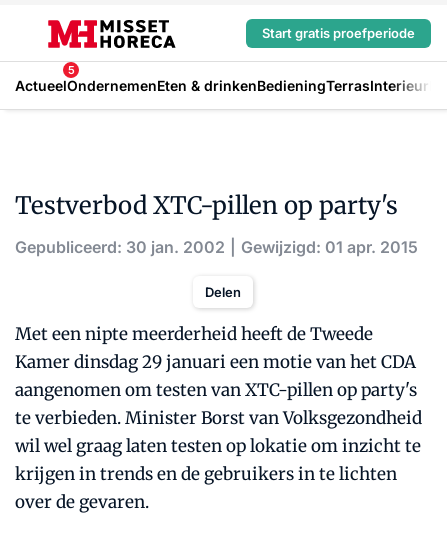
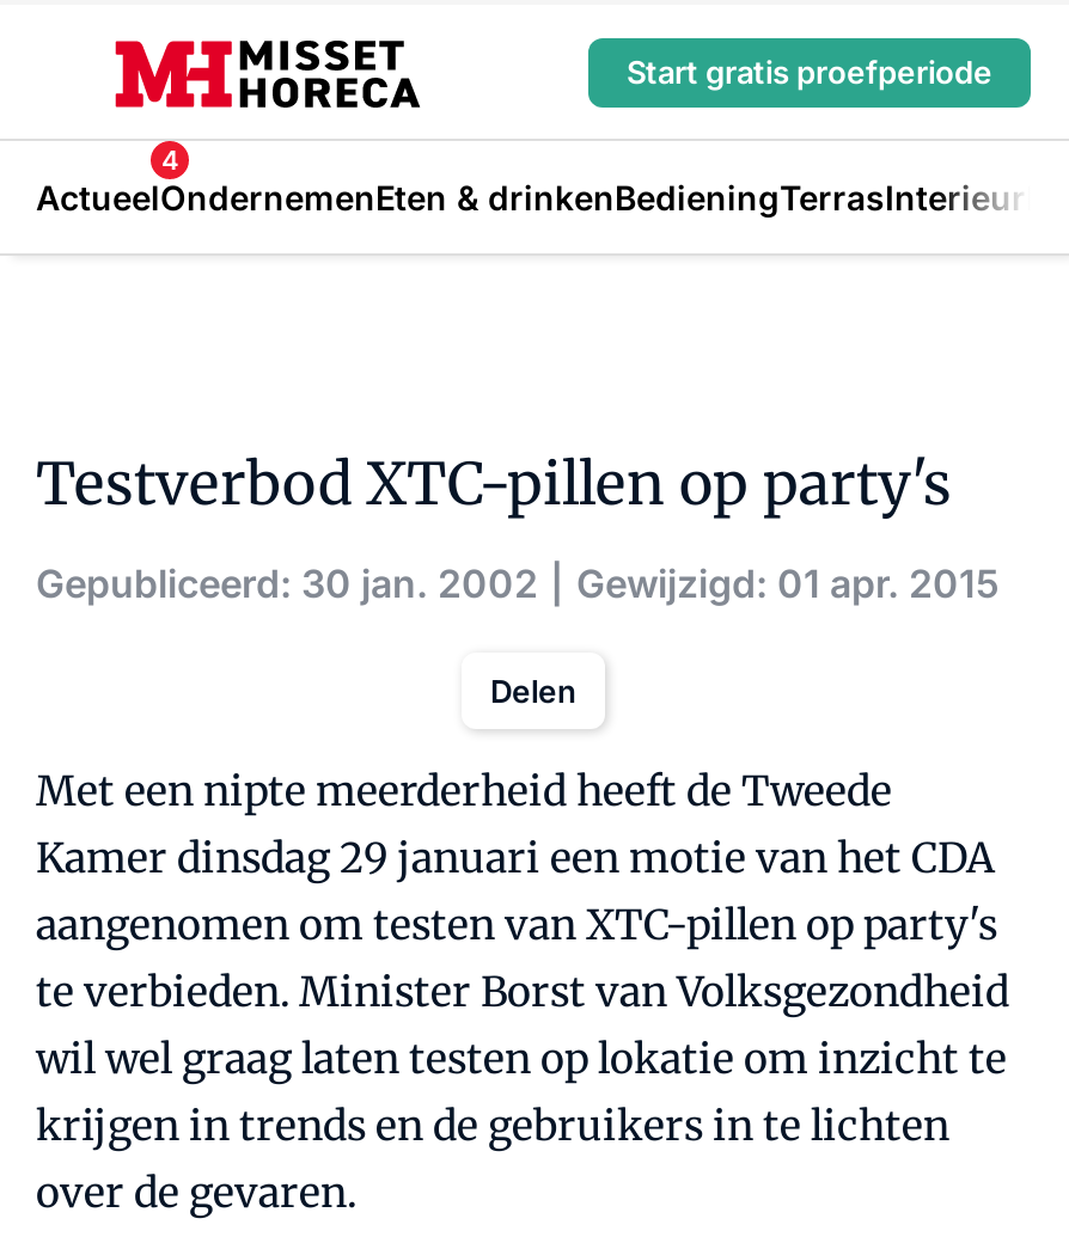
[67,63,74,77] 5 -> [161,143,178,177] 4

